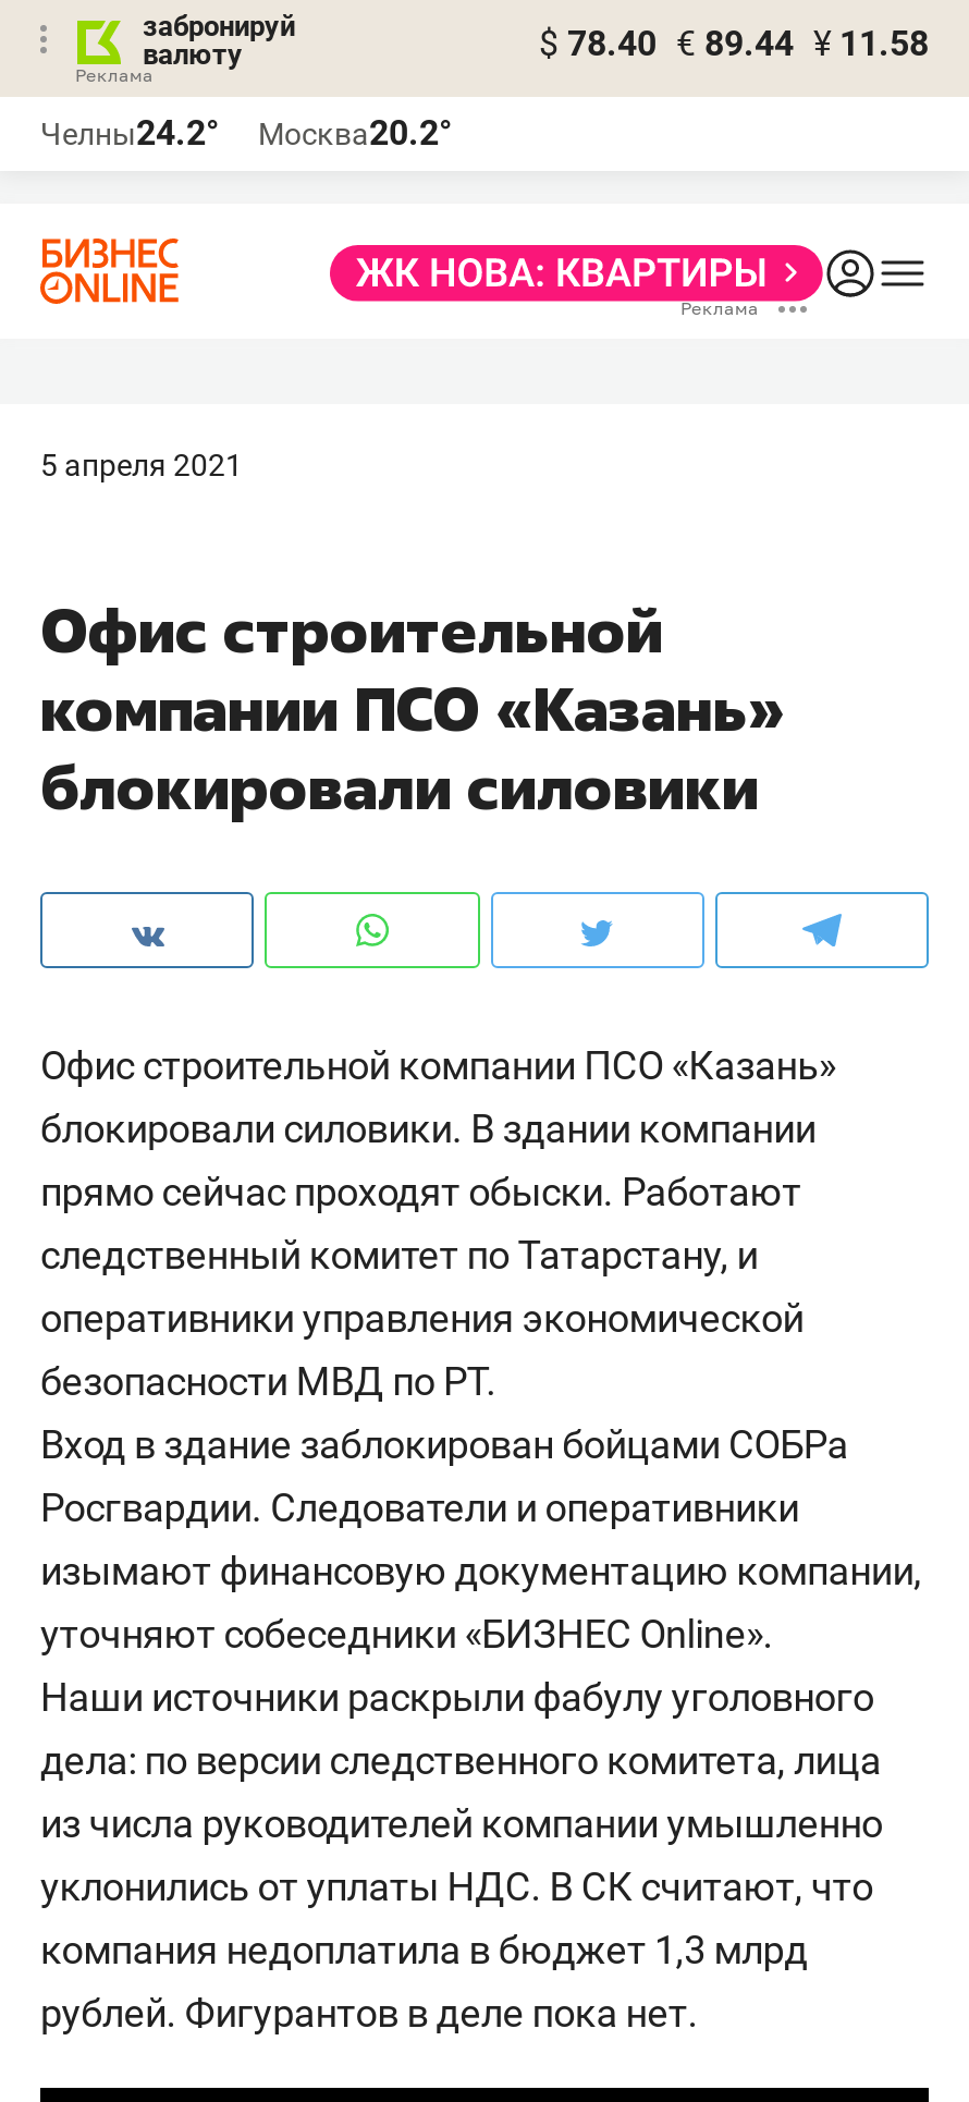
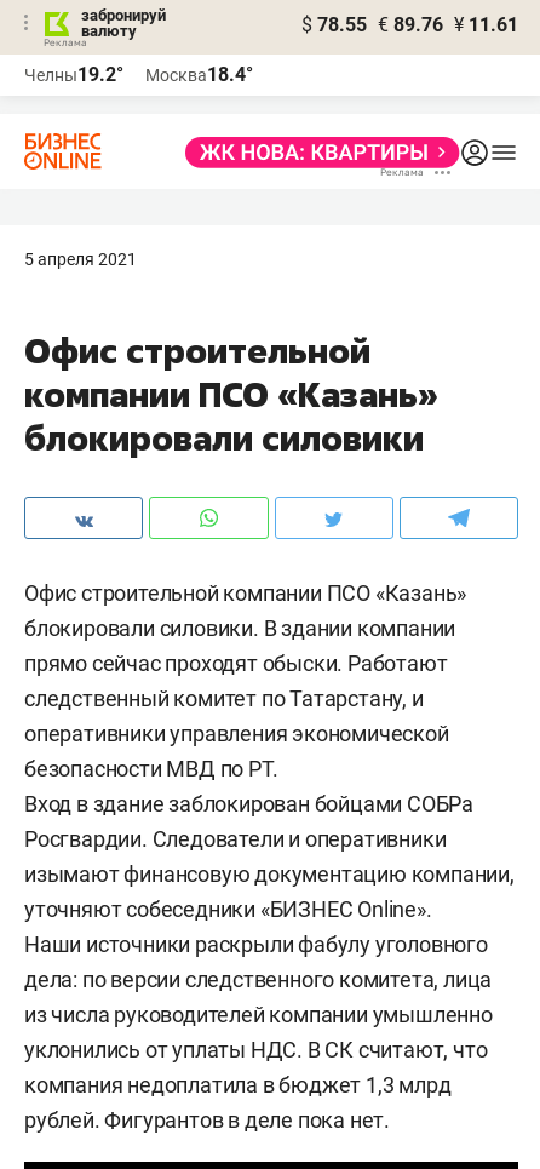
[539,23,929,64] $ 78.40 € 89.44 ¥ 11.58 -> [301,13,518,36] $ 78.55 € 89.76 ¥ 11.61
[40,112,219,154] Челны24.2° -> [24,63,123,86] Челны19.2°
[258,112,452,154] Москва20.2° -> [145,63,253,86] Москва18.4°

